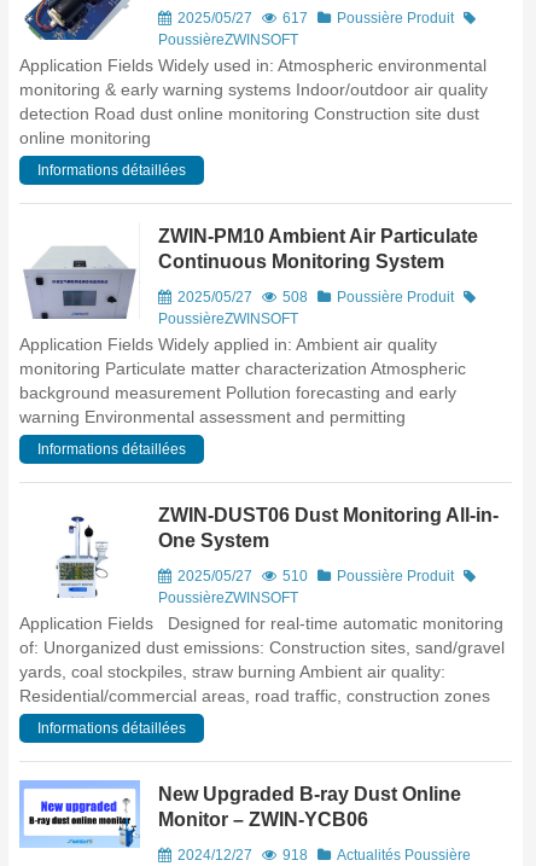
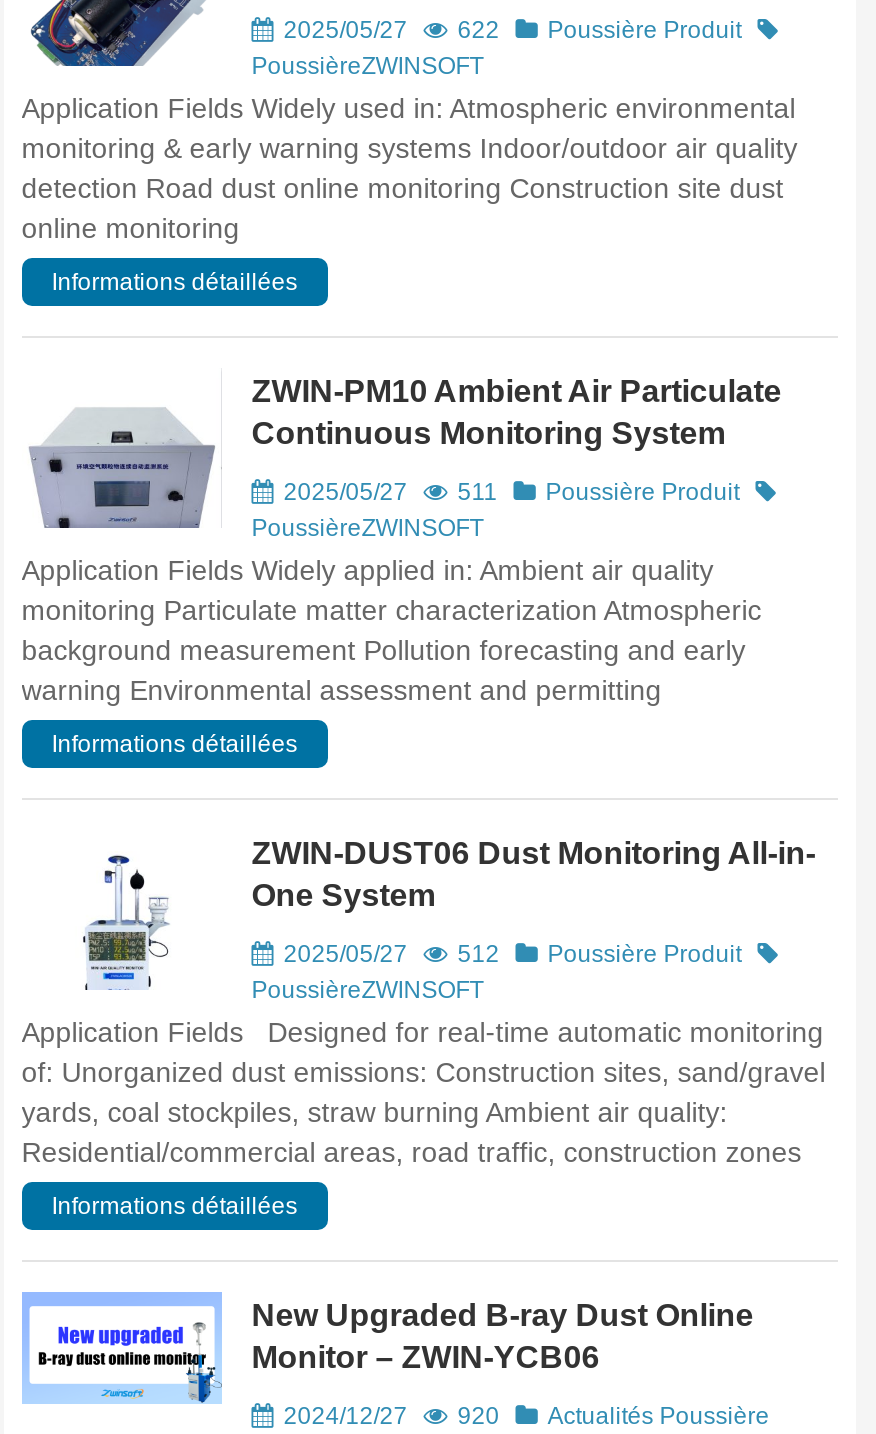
[177,10,454,27] 2025/05/27 617 Poussière Produit -> [283,16,741,44] 2025/05/27 622 Poussière Produit
[177,289,454,306] 2025/05/27 508 Poussière Produit -> [283,478,739,506] 2025/05/27 511 Poussière Produit
[177,568,454,585] 2025/05/27 510 Poussière Produit -> [283,940,741,968] 2025/05/27 512 Poussière Produit
[177,847,470,864] 2024/12/27 918 Actualités Poussière -> [283,1402,769,1430] 2024/12/27 920 Actualités Poussière

